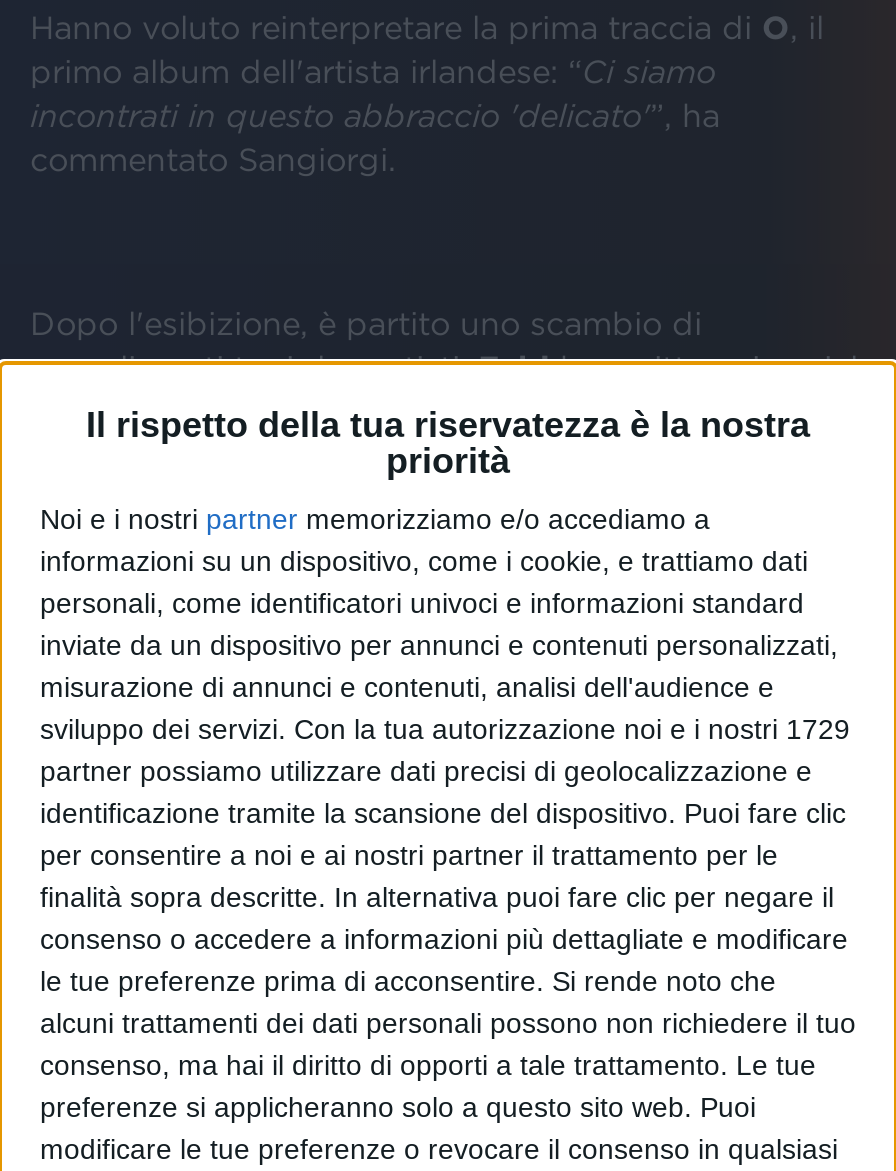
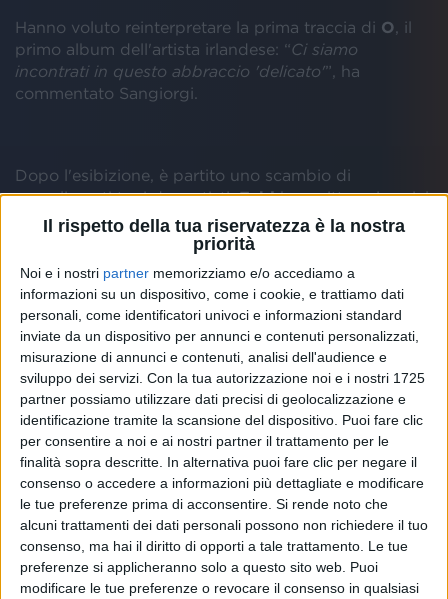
[40,713,850,745] sviluppo dei servizi. Con la tua autorizzazione noi e i nostri 1729 -> [20,370,425,386] sviluppo dei servizi. Con la tua autorizzazione noi e i nostri 1725

